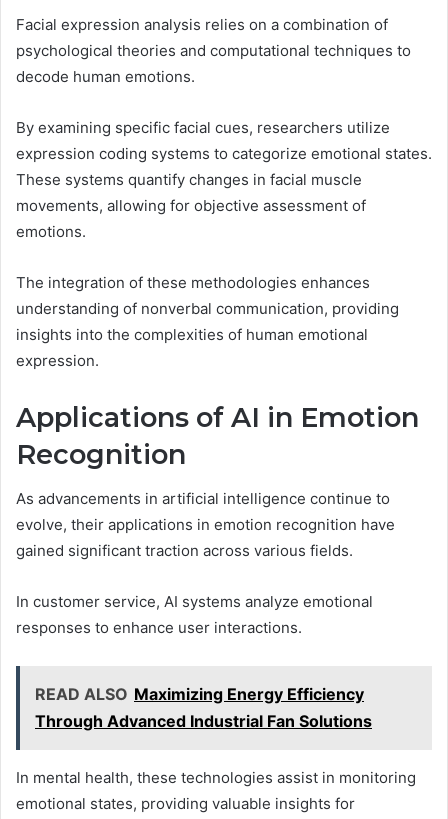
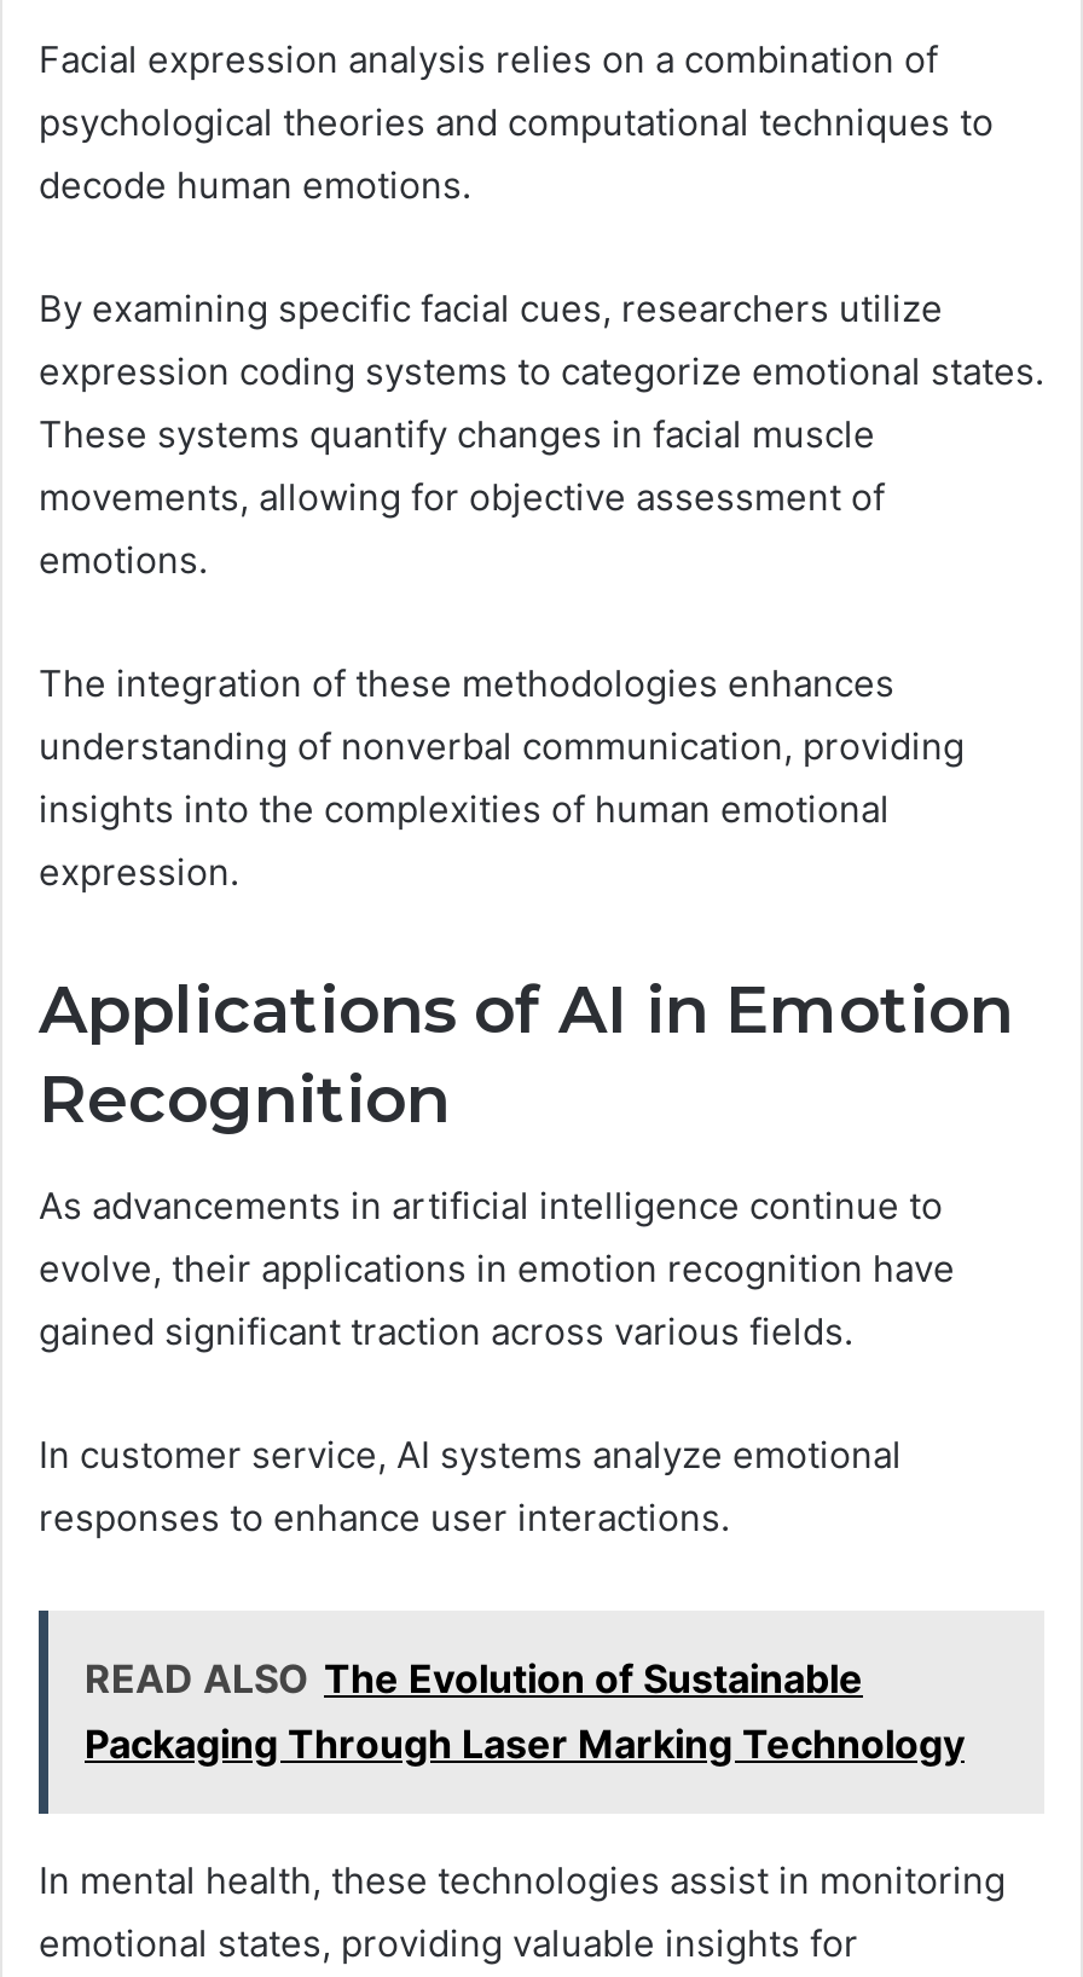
[35,684,372,731] READ ALSO Maximizing Energy Efficiency | Through Advanced Industrial Fan Solutions -> [85,1654,965,1768] READ ALSO The Evolution of Sustainable | Packaging Through Laser Marking Technology

